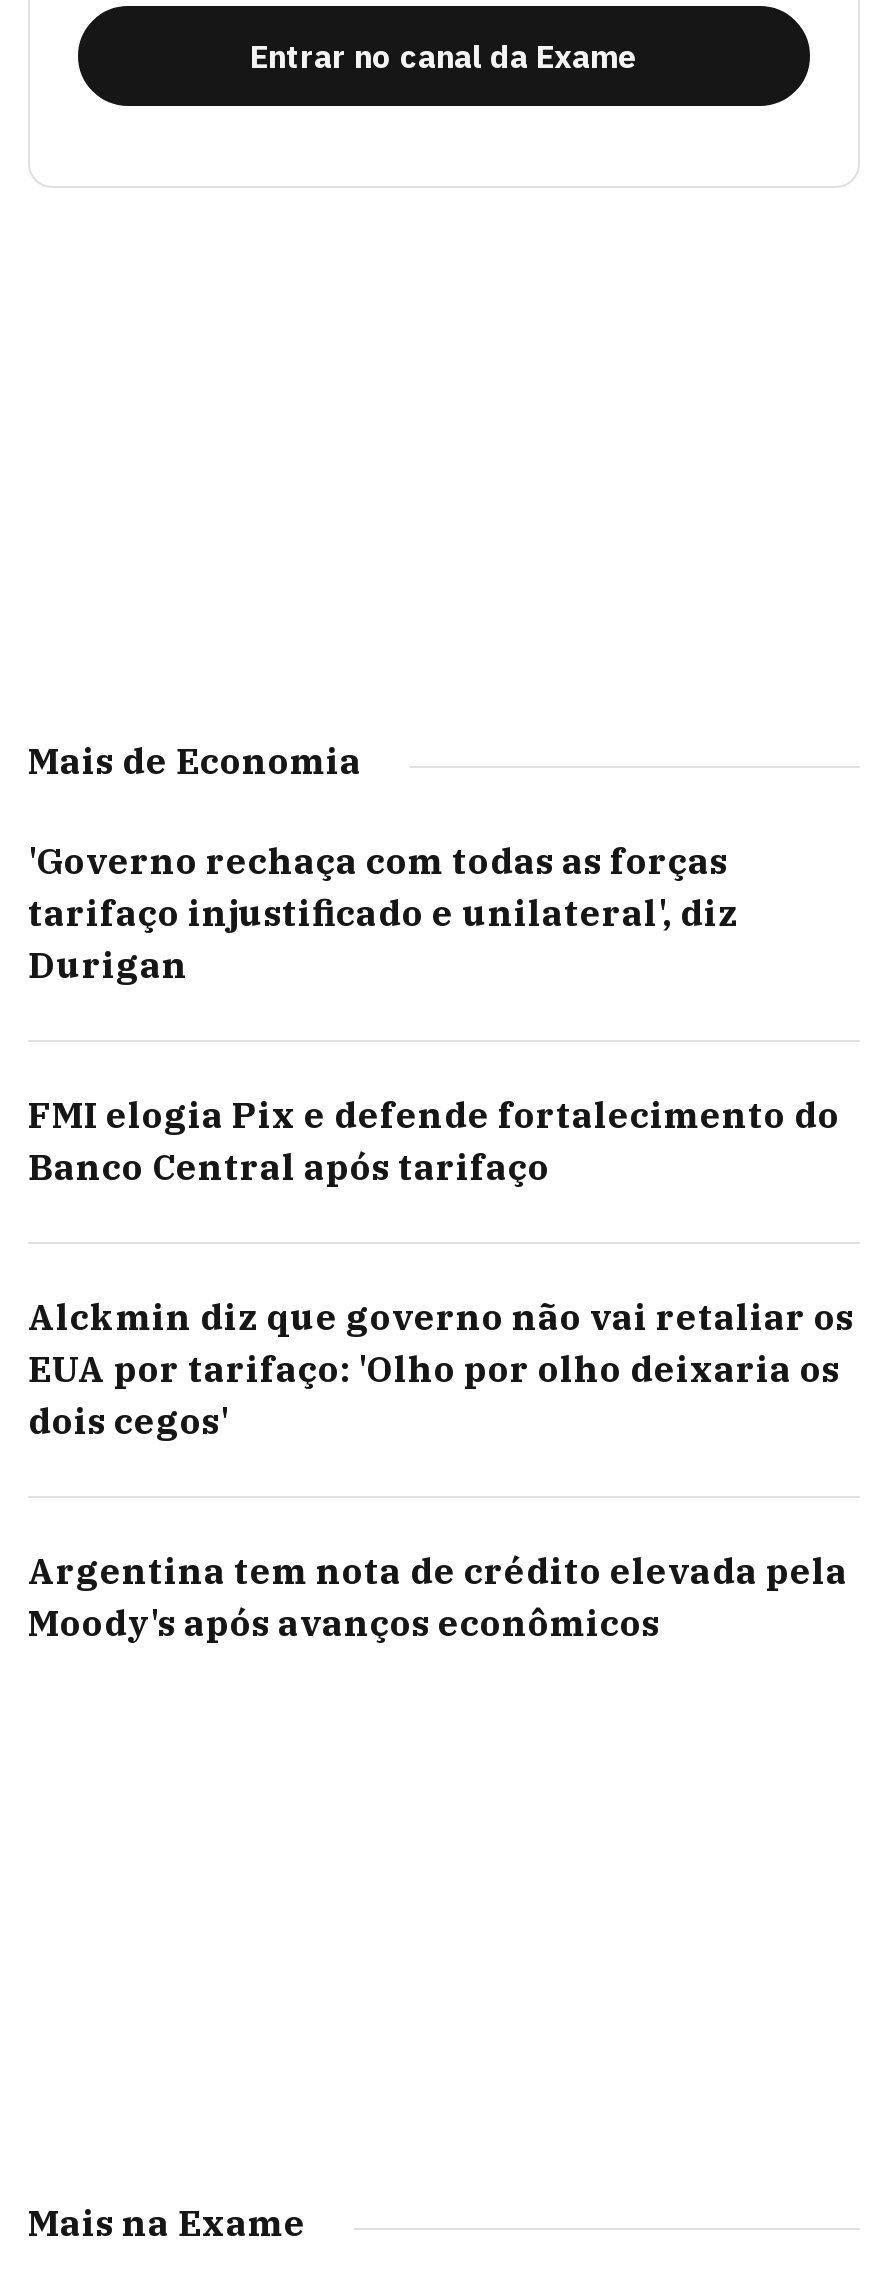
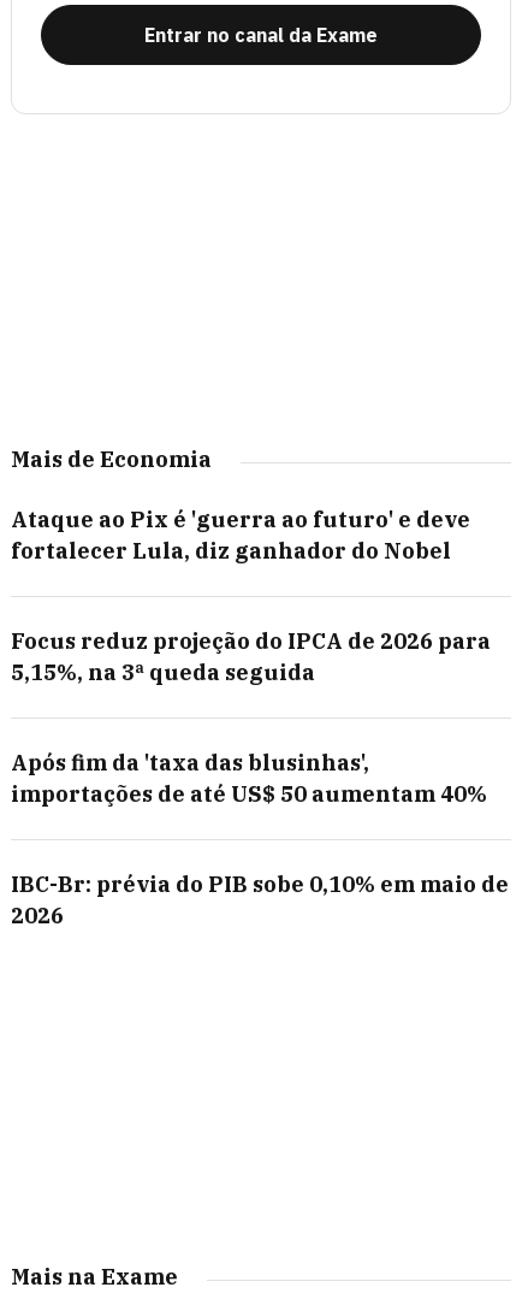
[28,838,738,988] 'Governo rechaça com todas as forças | tarifaço injustificado e unilateral', diz | Durigan -> [11,506,470,565] Ataque ao Pix é 'guerra ao futuro' e deve | fortalecer Lula, diz ganhador do Nobel
[28,1092,840,1190] FMI elogia Pix e defende fortalecimento do | Banco Central após tarifaço -> [11,627,491,686] Focus reduz projeção do IPCA de 2026 para | 5,15%, na 3ª queda seguida
[28,1294,854,1444] Alckmin diz que governo não vai retaliar os | EUA por tarifaço: 'Olho por olho deixaria os | dois cegos' -> [11,749,487,808] Após fim da 'taxa das blusinhas', | importações de até US$ 50 aumentam 40%
[28,1548,848,1646] Argentina tem nota de crédito elevada pela | Moody's após avanços econômicos -> [11,870,509,929] IBC-Br: prévia do PIB sobe 0,10% em maio de | 2026

